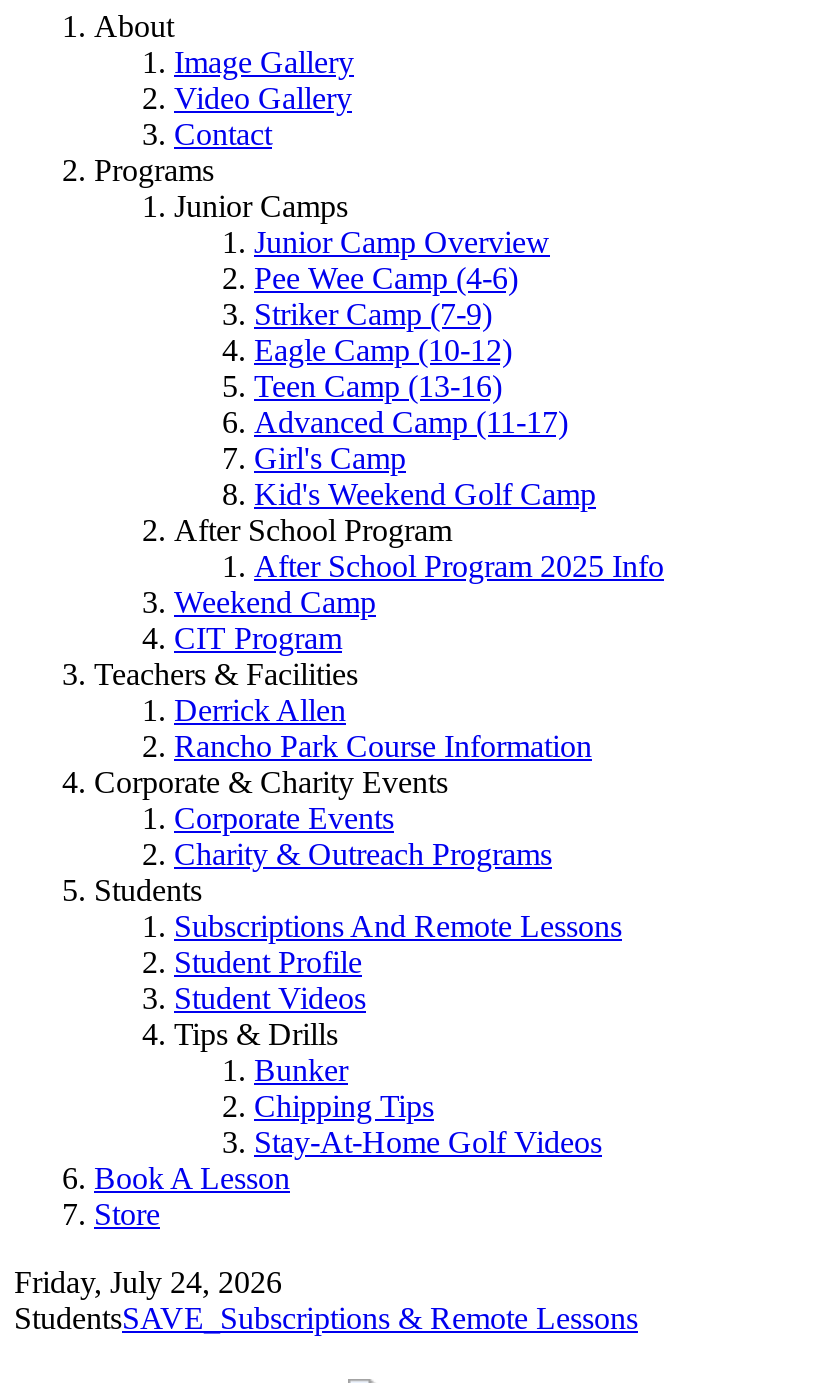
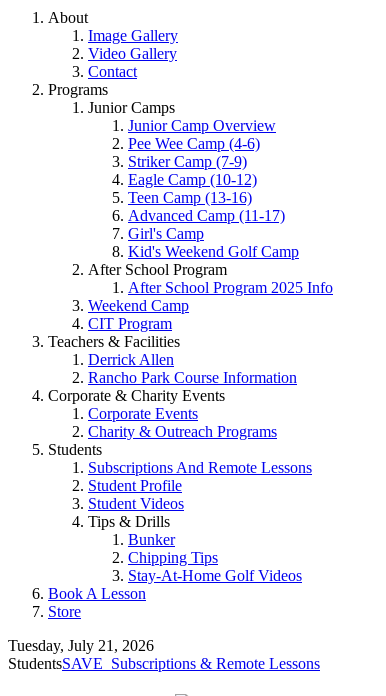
[14,1265,282,1299] Friday, July 24, 2026 -> [8,637,154,654] Tuesday, July 21, 2026

